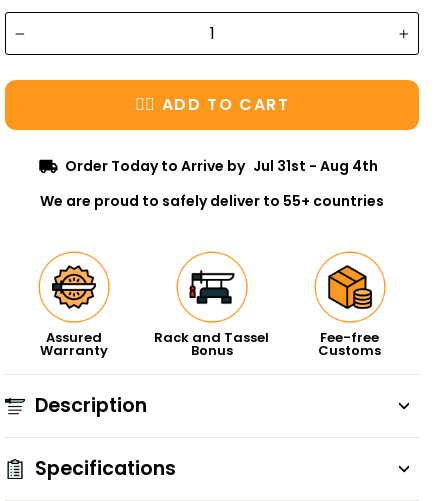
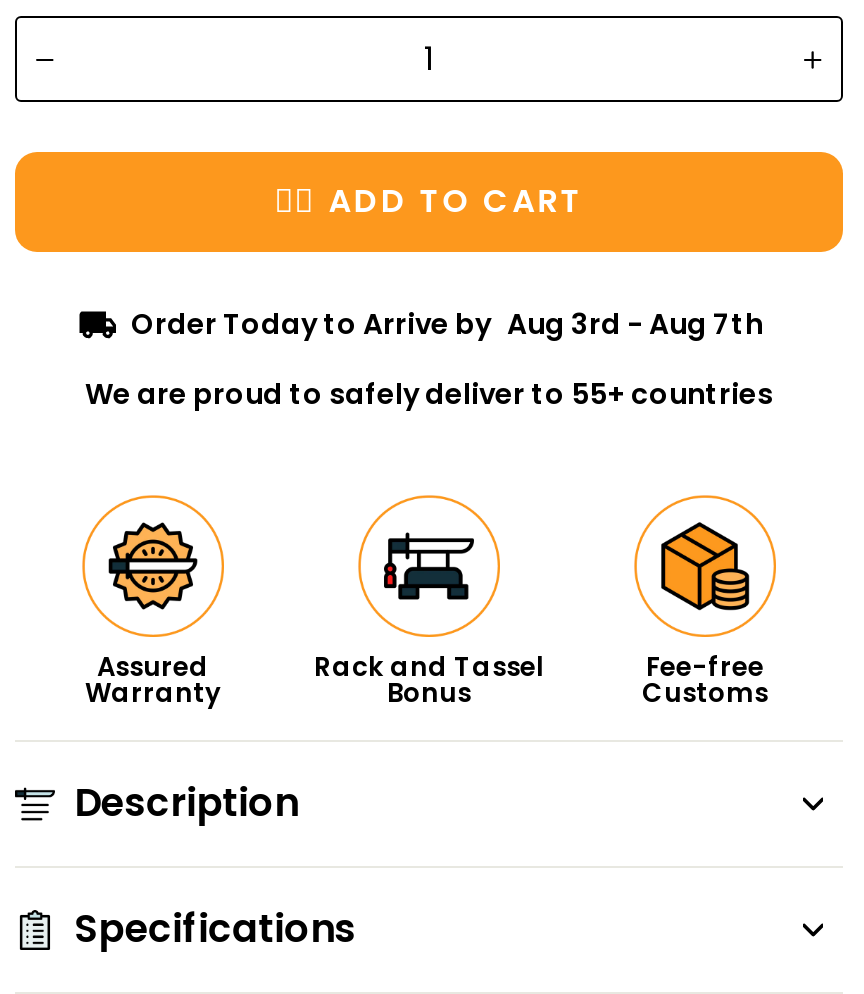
[64,156,377,176] Order Today to Arrive by Jul 31st - Aug 4th -> [131,304,763,344] Order Today to Arrive by Aug 3rd - Aug 7th

